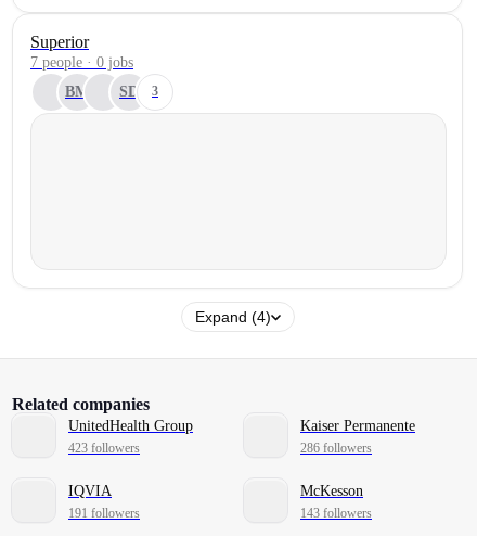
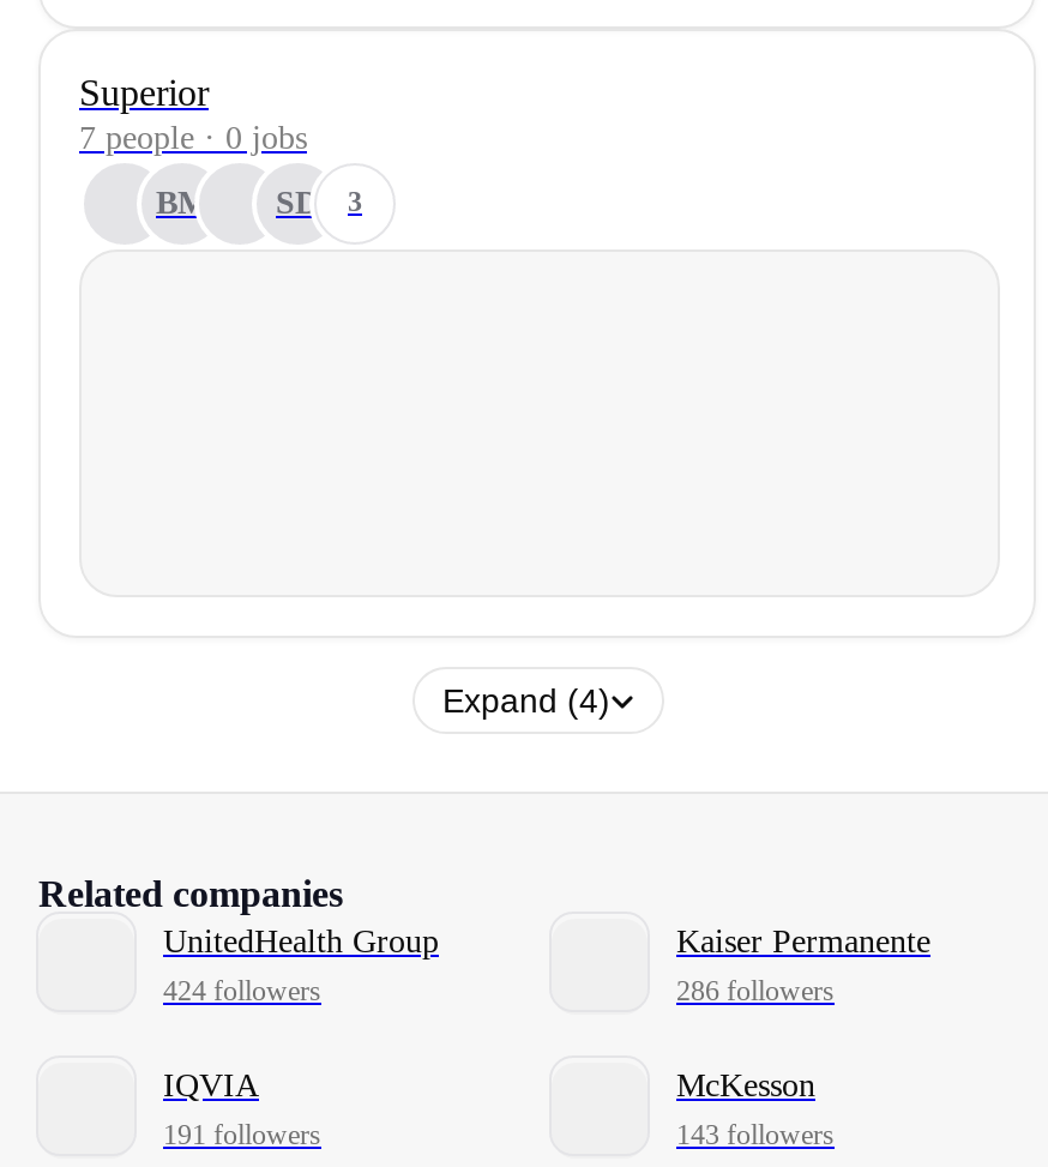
[68,441,140,456] 423 followers -> [163,974,321,1008] 424 followers

